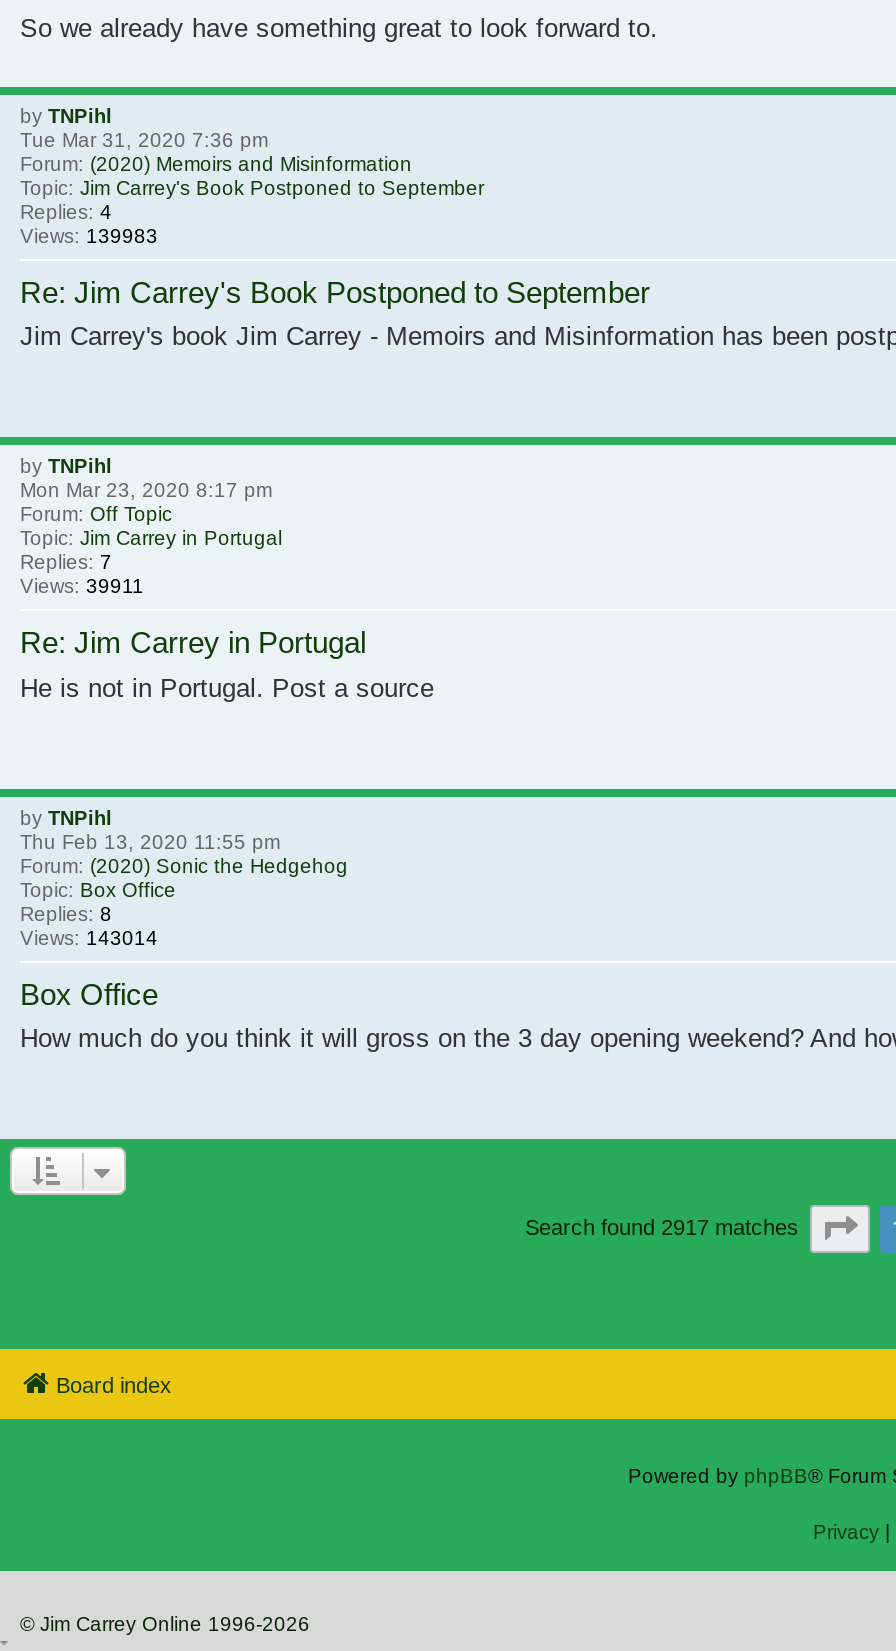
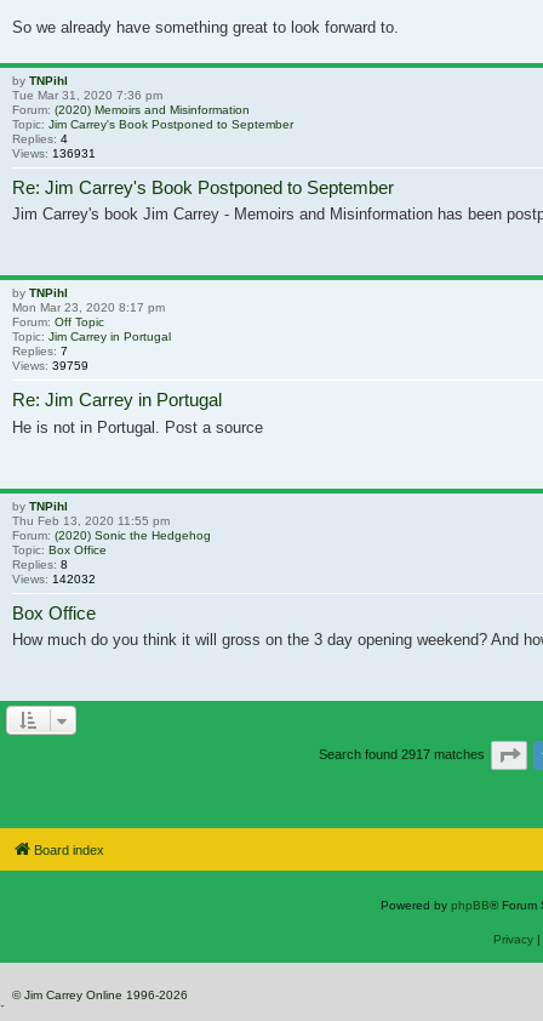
[20,224,158,246] Views: 139983 -> [12,146,96,159] Views: 136931
[20,575,144,597] Views: 39911 -> [12,359,88,372] Views: 39759
[20,926,158,948] Views: 143014 -> [12,572,96,585] Views: 142032

